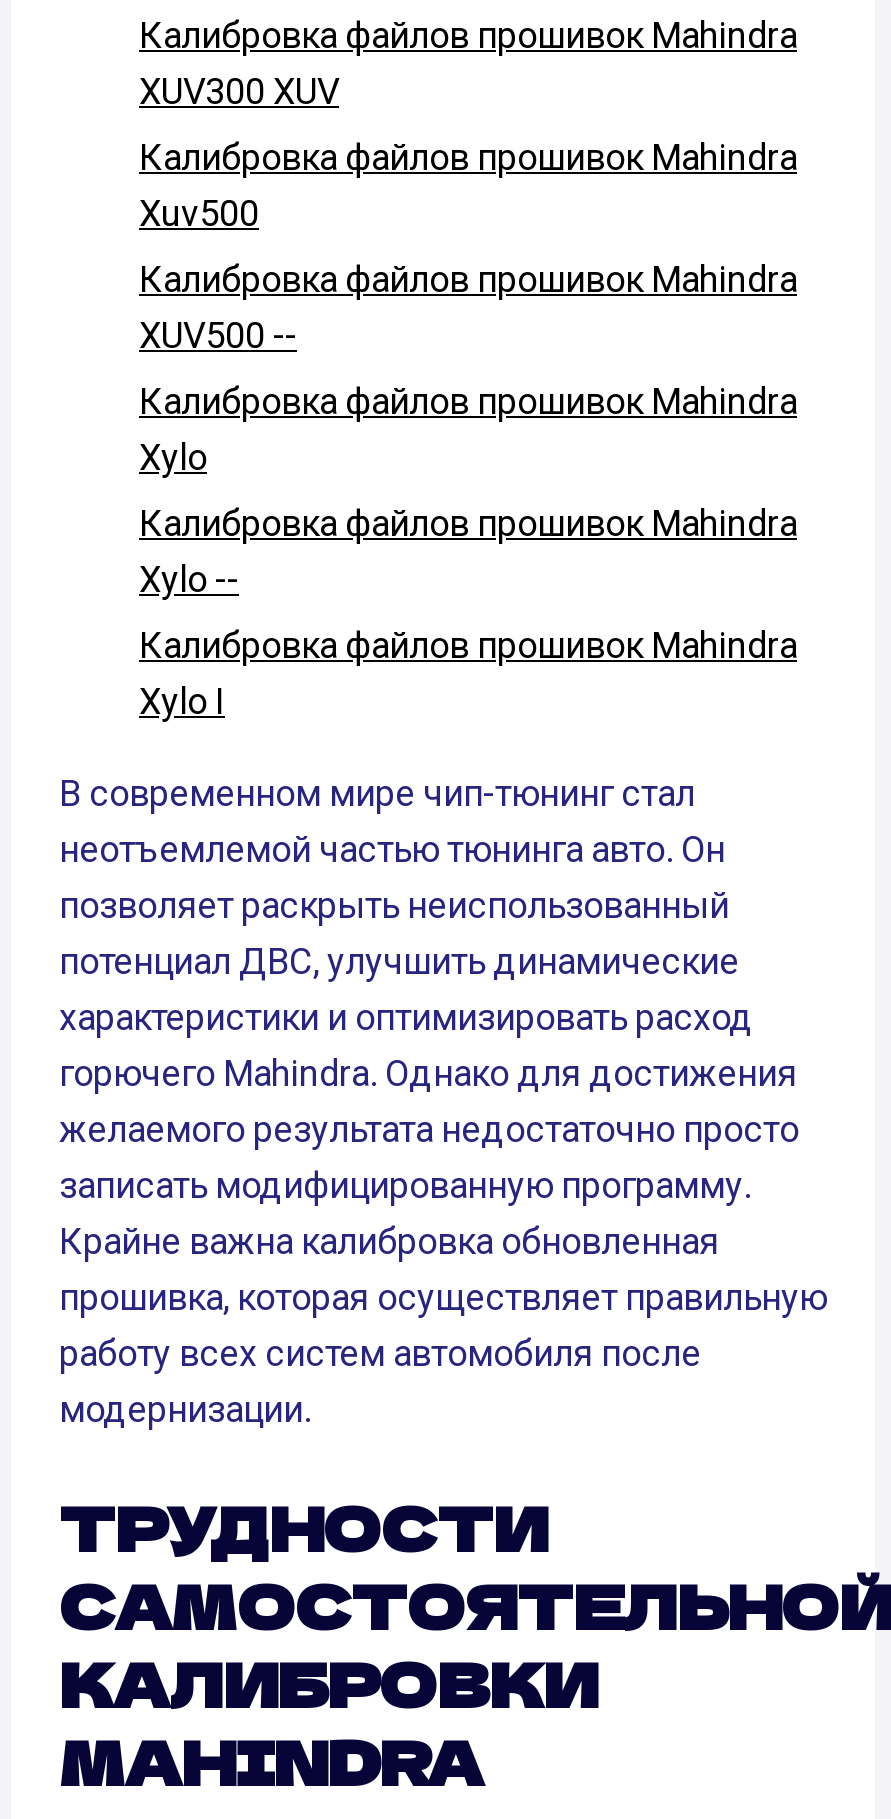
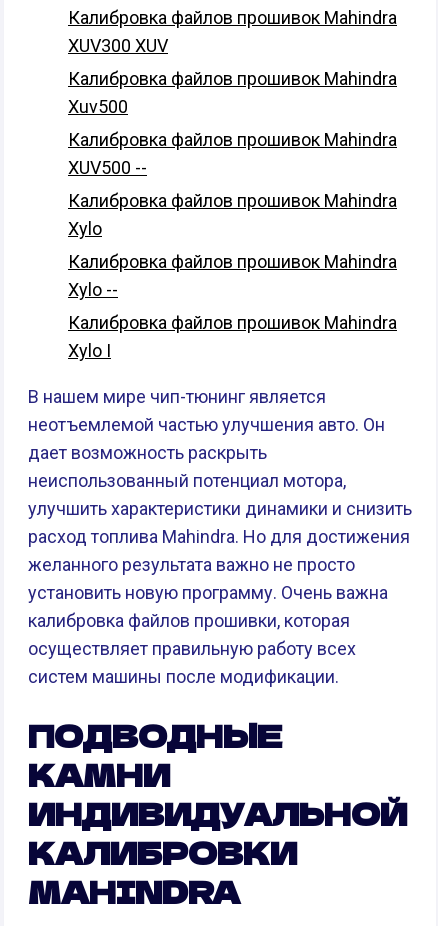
[59,771,827,1429] В современном мире чип-тюнинг стал | неотъемлемой частью тюнинга авто. Он | позволяет раскрыть неиспользованный | потенциал ДВС, улучшить динамические | характеристики и оптимизировать расход | горючего Mahindra. Однако для достижения | желаемого результата недостаточно просто | записать модифицированную программу. | Крайне важна калибровка обновленная | прошивка, которая осуществляет правильную | работу всех систем автомобиля после | модернизации. -> [28,386,412,687] В нашем мире чип-тюнинг является | неотъемлемой частью улучшения авто. Он | дает возможность раскрыть | неиспользованный потенциал мотора, | улучшить характеристики динамики и снизить | расход топлива Mahindra. Но для достижения | желанного результата важно не просто | установить новую программу. Очень важна | калибровка файлов прошивки, которая | осуществляет правильную работу всех | систем машины после модификации.
[59,1481,891,1647] ТРУДНОСТИ | САМОСТОЯТЕЛЬНОЙ -> [28,712,407,834] ПОДВОДНЫЕ | КАМНИ | ИНДИВИДУАЛЬНОЙ

